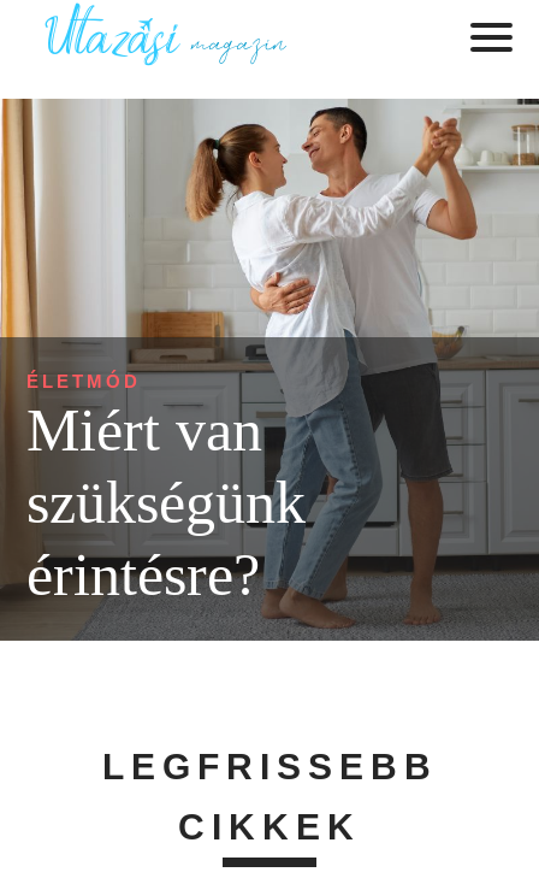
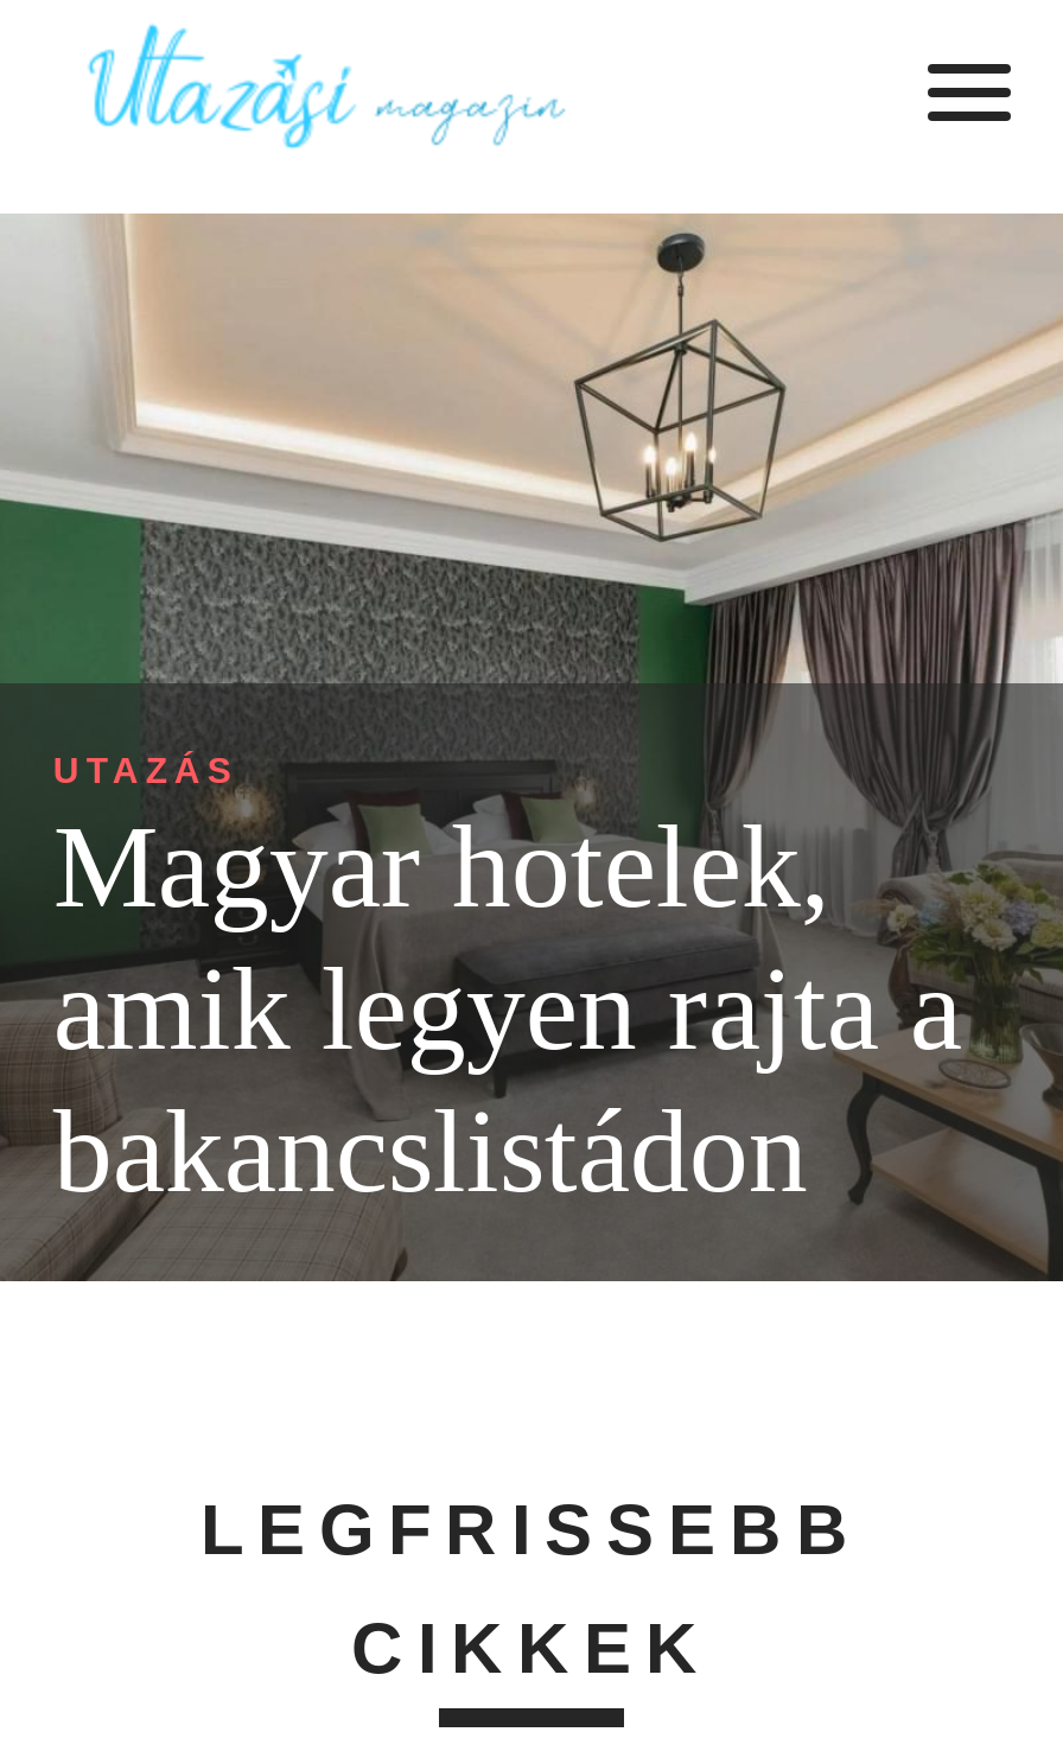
[4,98,535,641] [image] | ÉLETMÓD | Miért van | szükségünk | érintésre? -> [7,214,1056,1279] [image] | UTAZÁS | Magyar hotelek, | amik legyen rajta a | bakancslistádon

